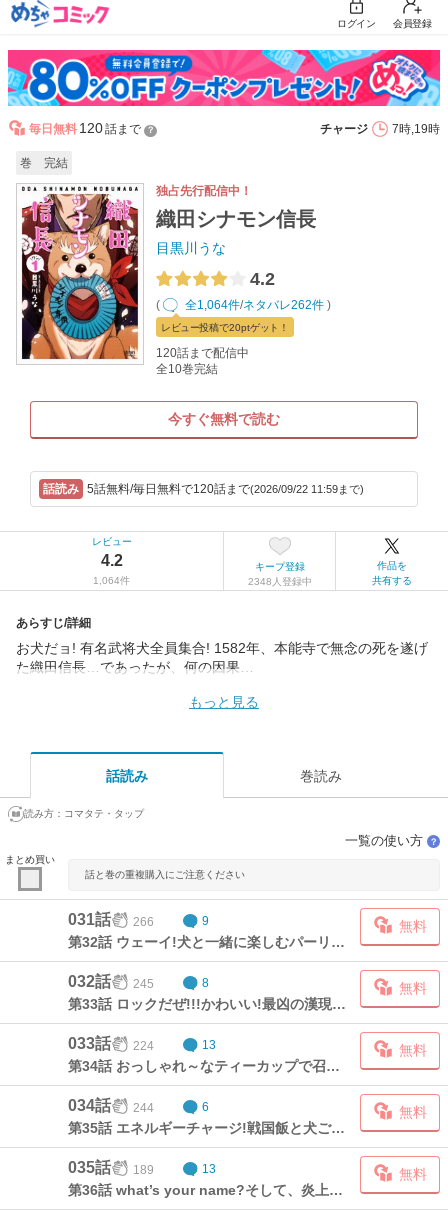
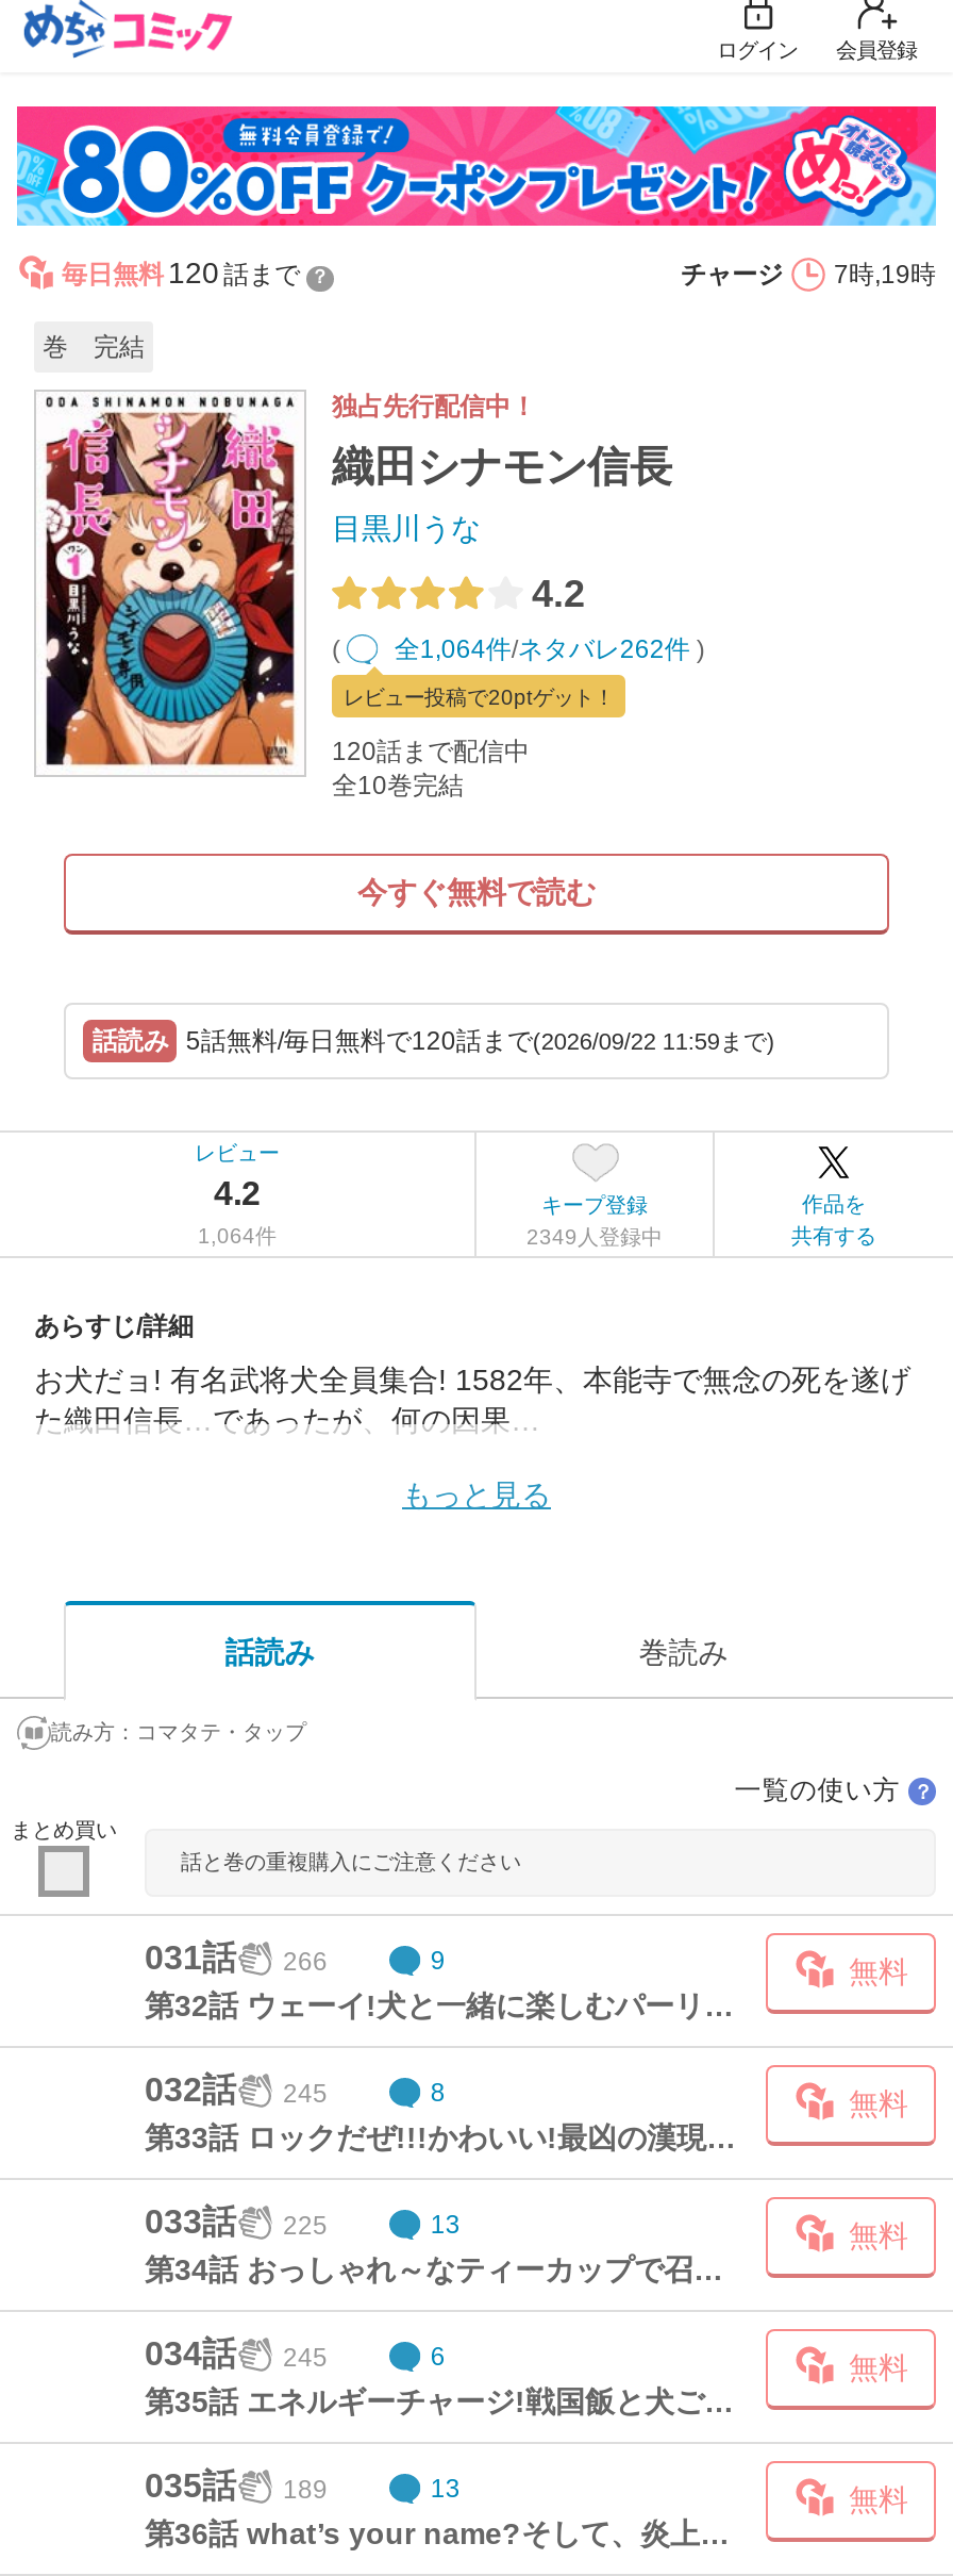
[247,576,311,587] 2348人登録中 -> [526,1226,663,1249] 2349人登録中
[68,1035,154,1052] 033話 224 -> [145,2204,328,2240] 033話 225
[68,1097,154,1114] 034話 244 -> [145,2336,328,2372] 034話 245

